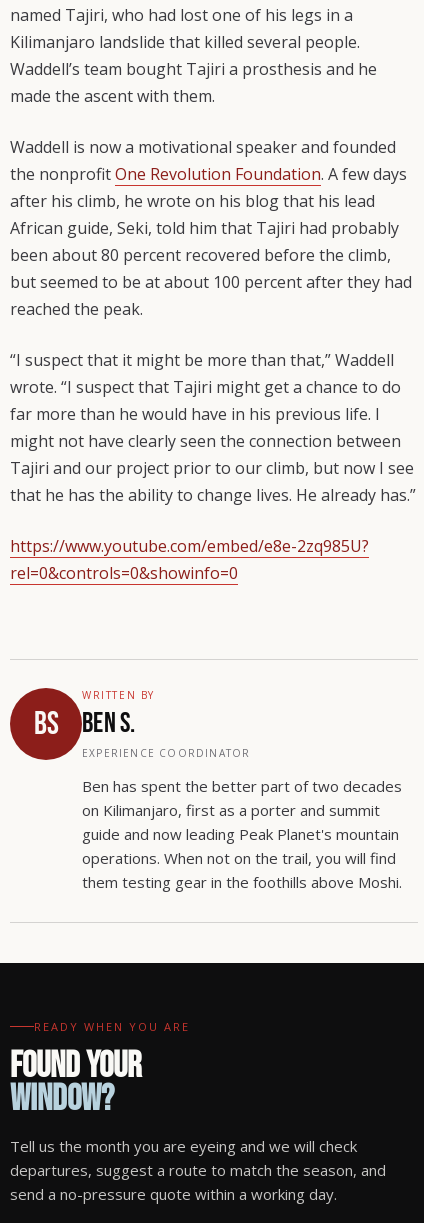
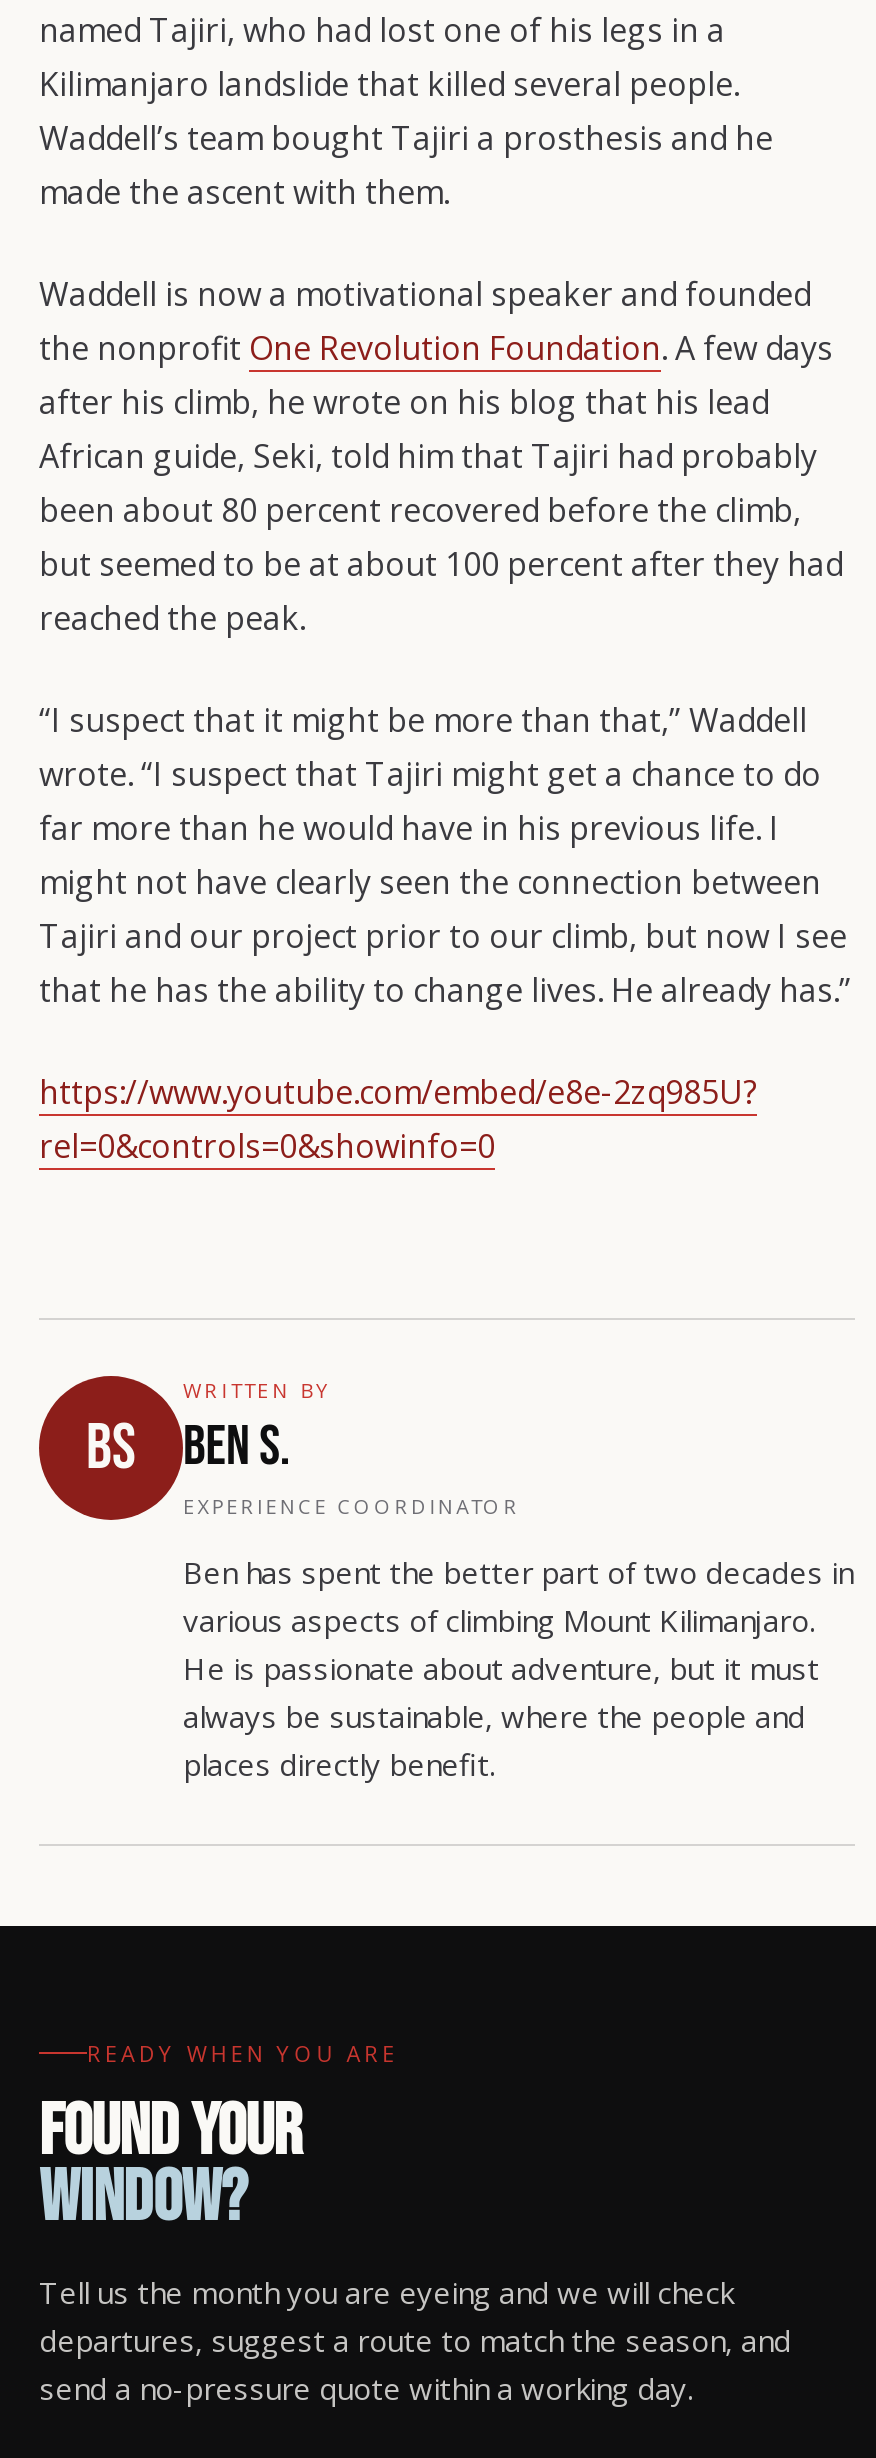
[82,776,402,892] Ben has spent the better part of two decades | on Kilimanjaro, first as a porter and summit | guide and now leading Peak Planet's mountain | operations. When not on the trail, you will find | them testing gear in the foothills above Moshi. -> [183,1552,853,1784] Ben has spent the better part of two decades in | various aspects of climbing Mount Kilimanjaro. | He is passionate about adventure, but it must | always be sustainable, where the people and | places directly benefit.

